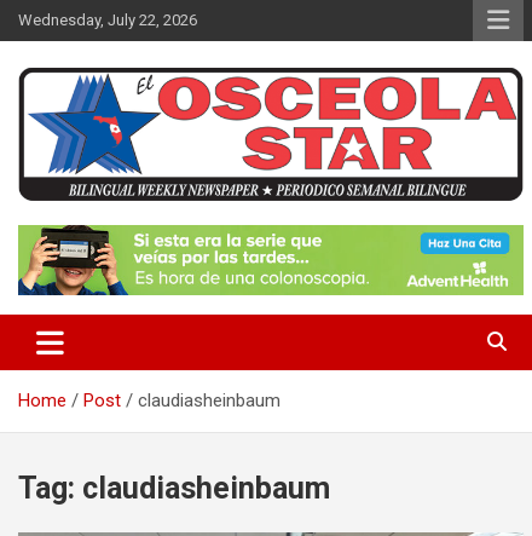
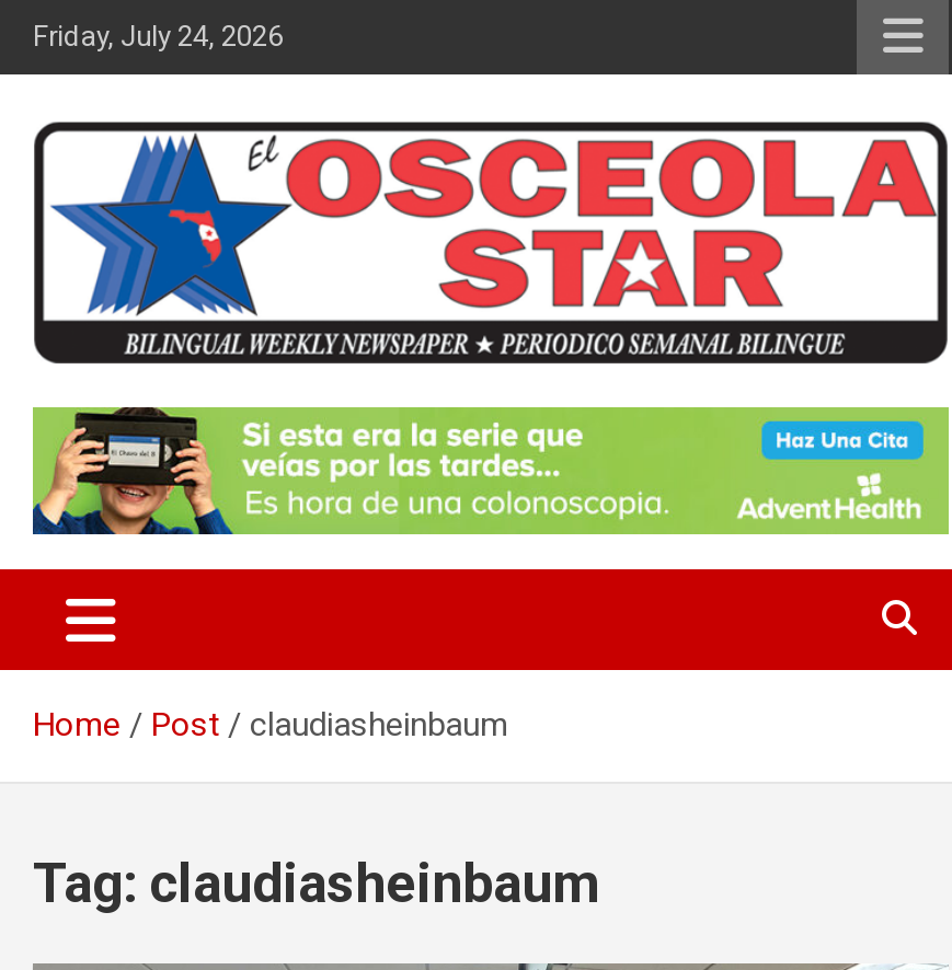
[18,11,197,29] Wednesday, July 22, 2026 -> [33,20,283,53] Friday, July 24, 2026

